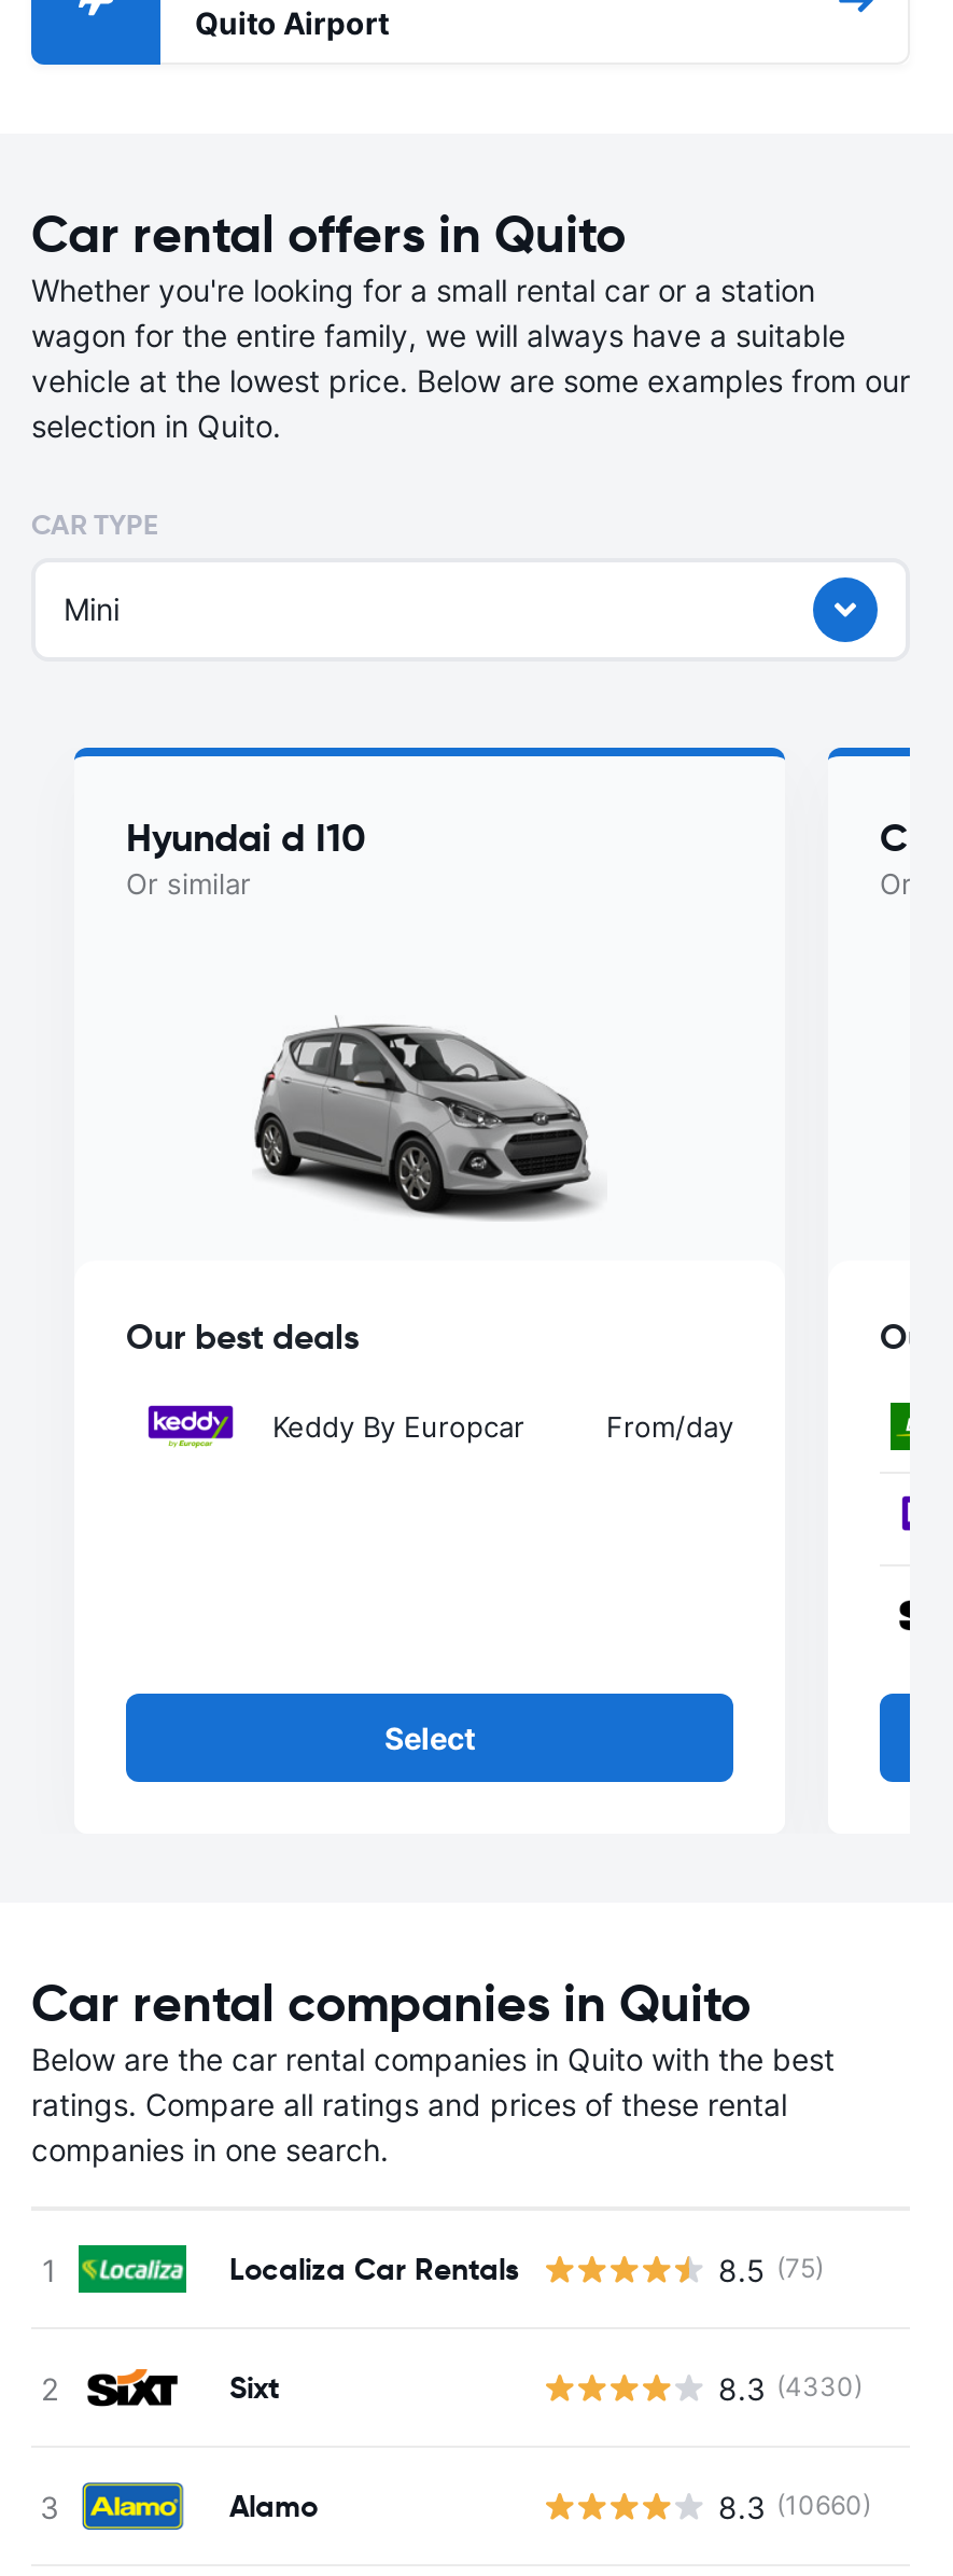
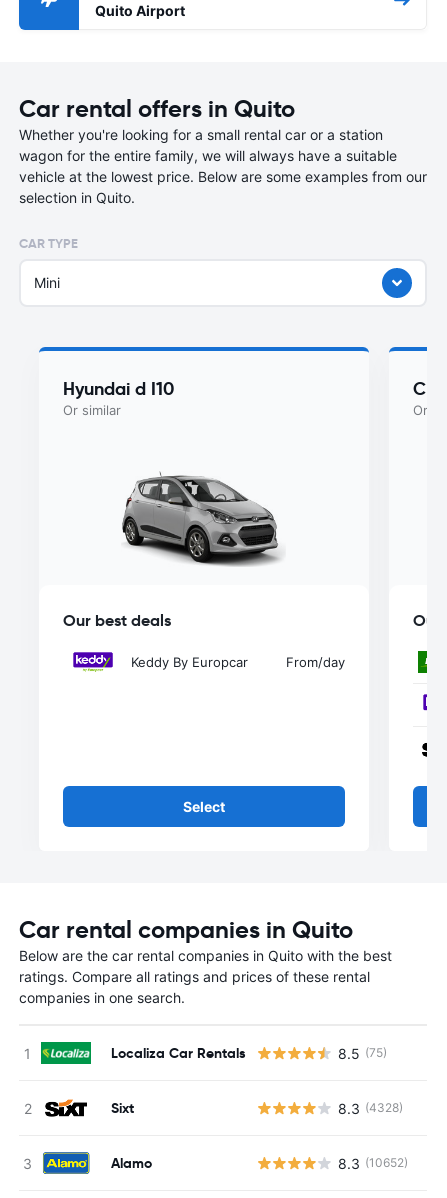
[718,2369,863,2406] 8.3 (4330) -> [338,1099,403,1116] 8.3 (4328)
[718,2488,871,2524] 8.3 (10660) -> [338,1154,408,1171] 8.3 (10652)

